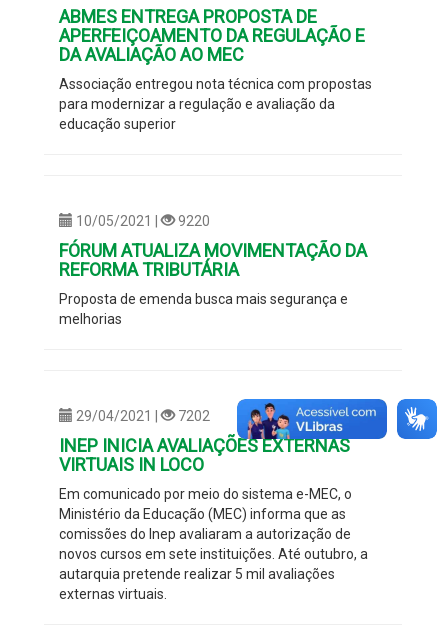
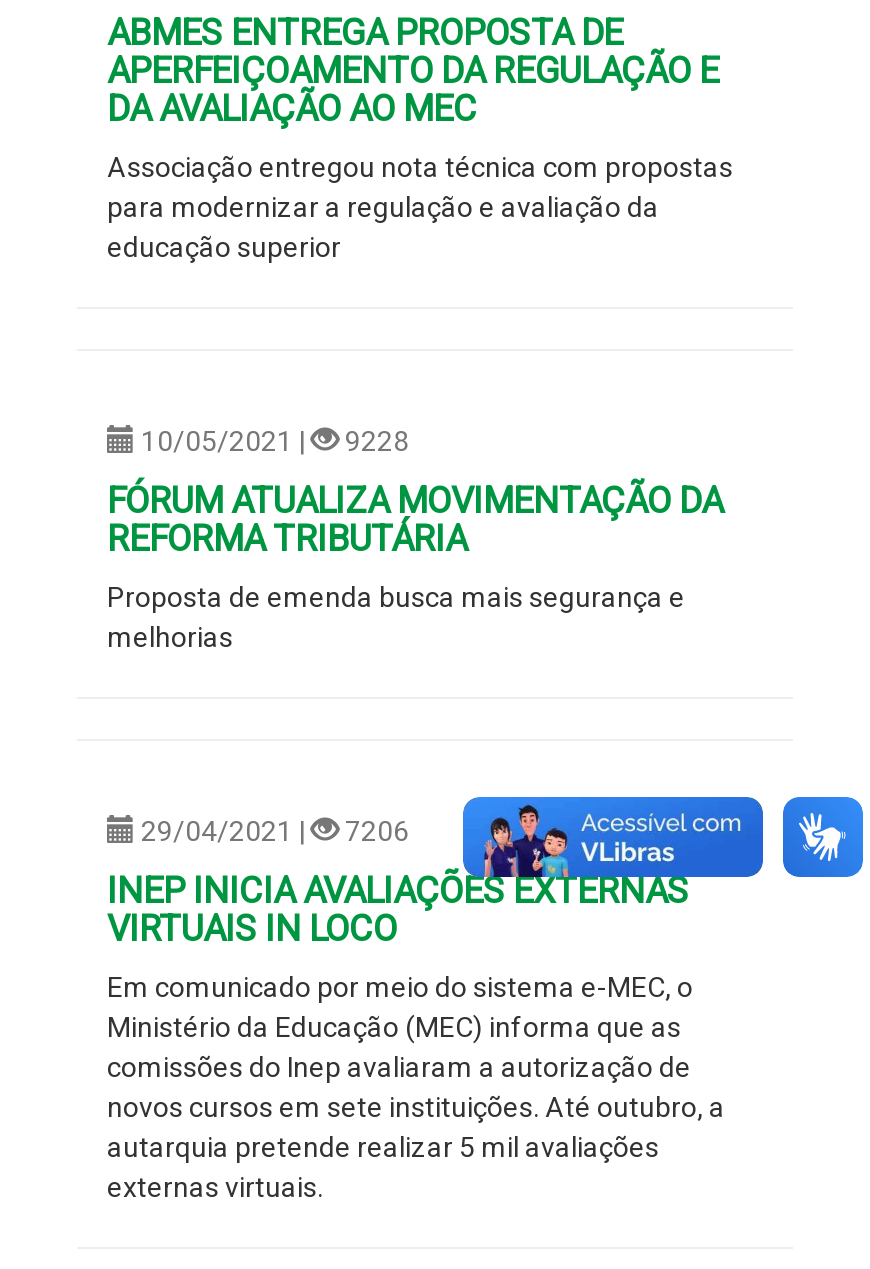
[175,213,210,229] 9220 -> [339,424,409,456] 9228
[175,408,210,424] 7202 -> [339,814,409,846] 7206

